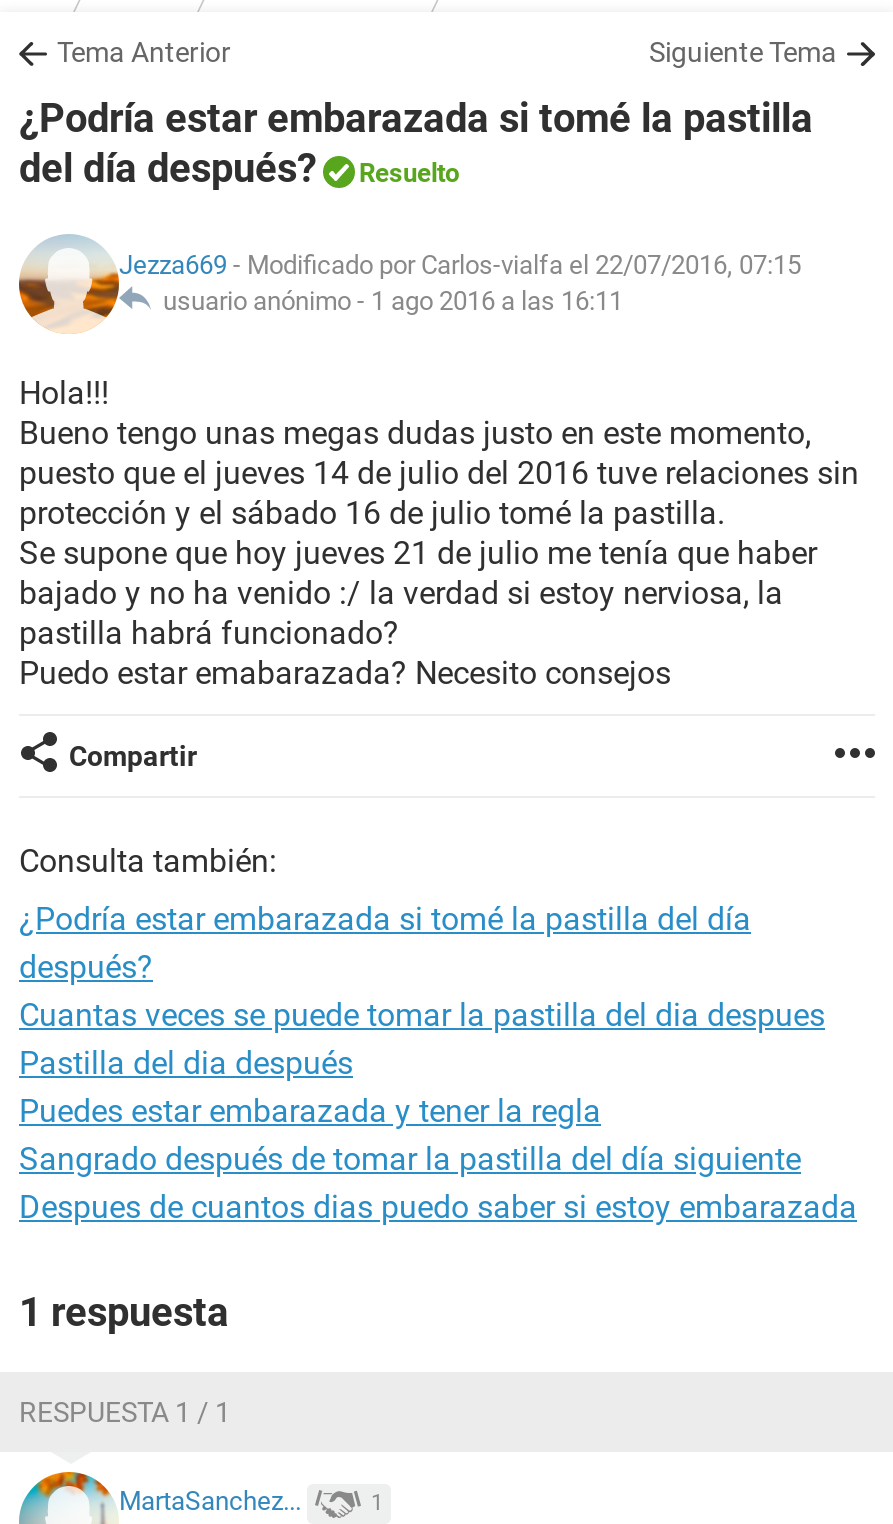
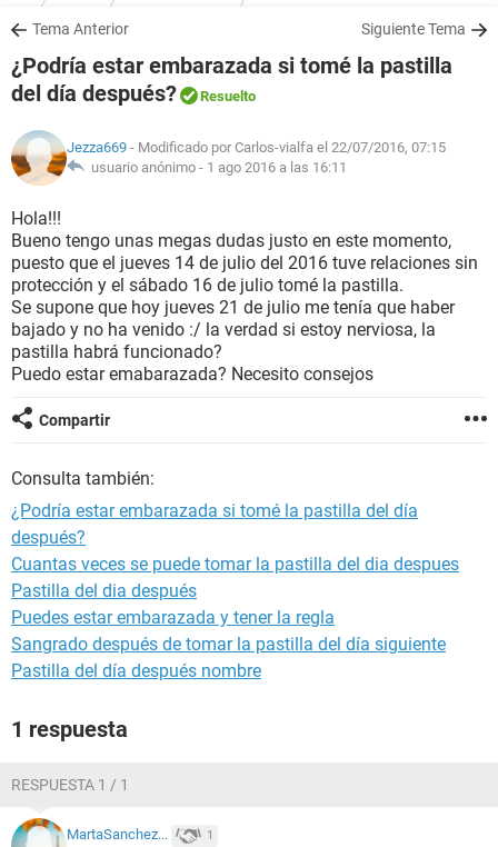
[19,1188,857,1226] Despues de cuantos dias puedo saber si estoy embarazada -> [11,660,261,681] Pastilla del día después nombre

